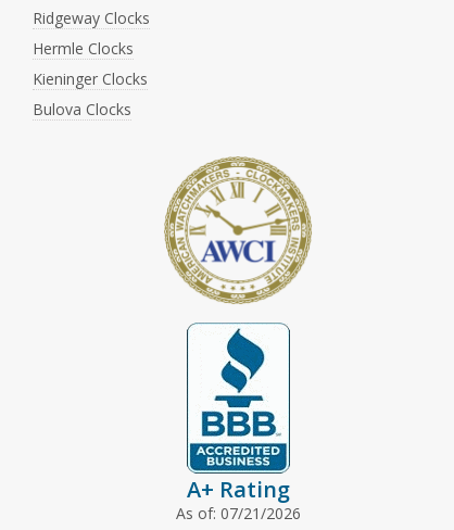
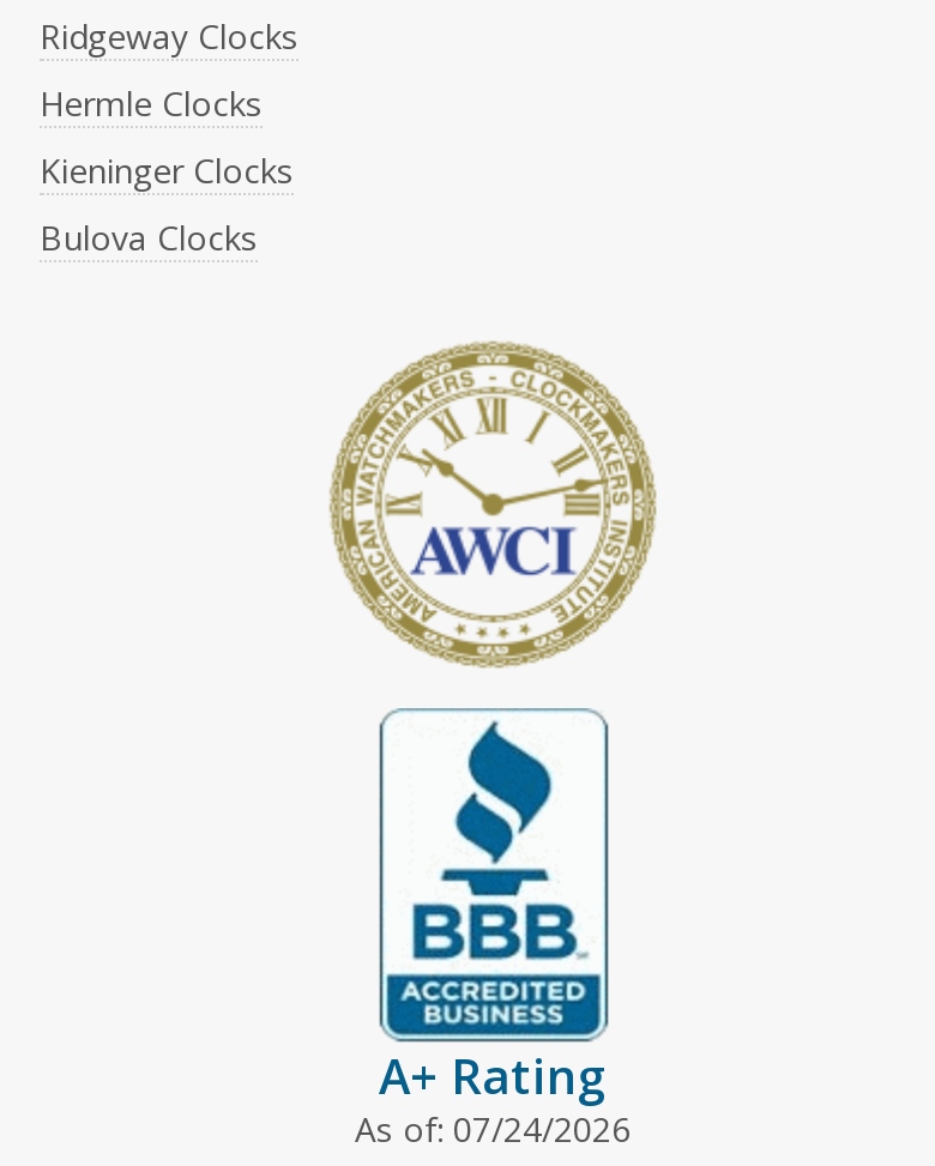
[175,503,300,523] As of: 07/21/2026 -> [355,1106,631,1152] As of: 07/24/2026

